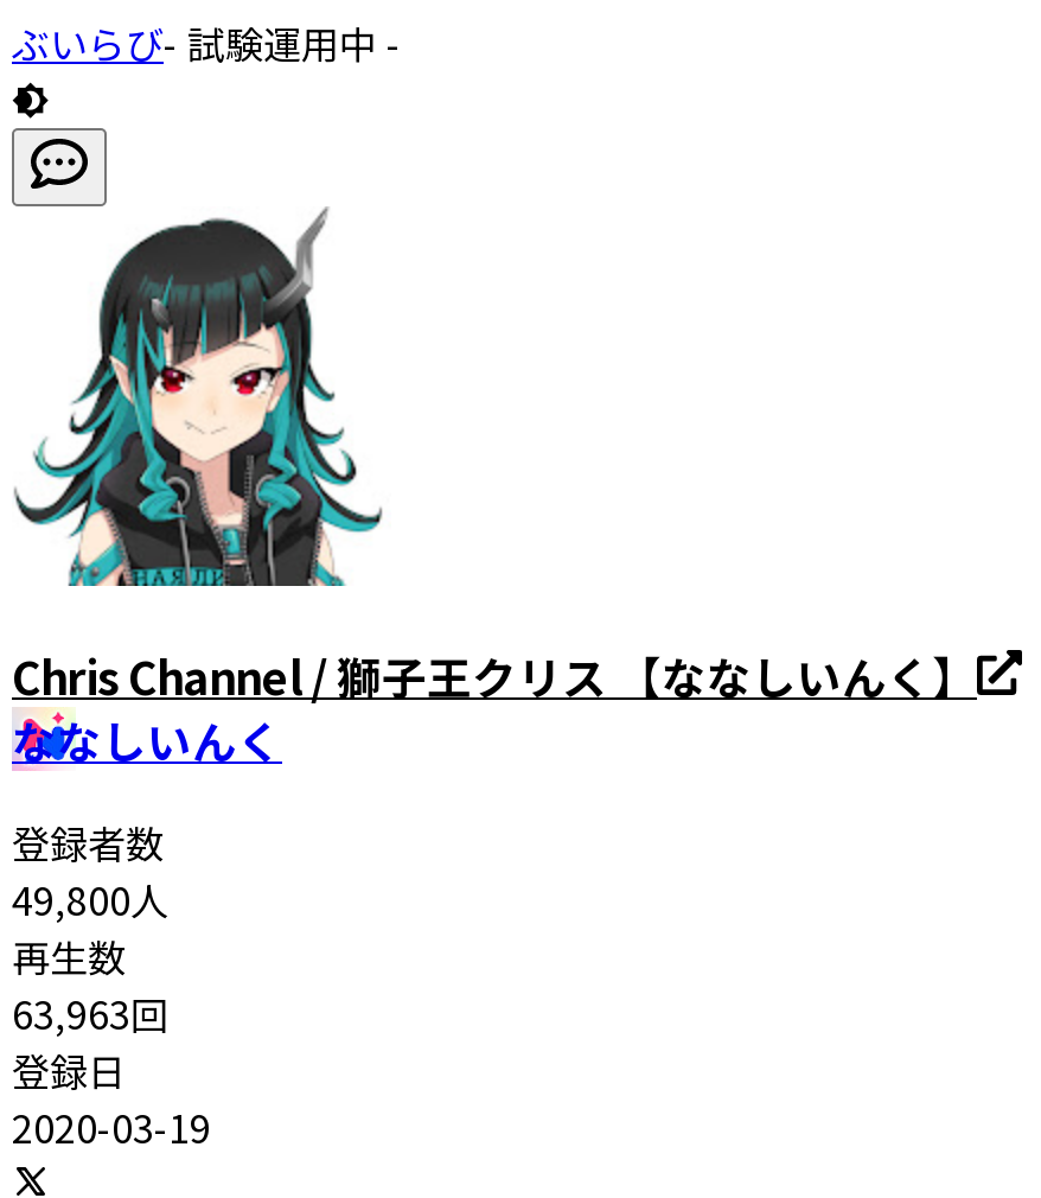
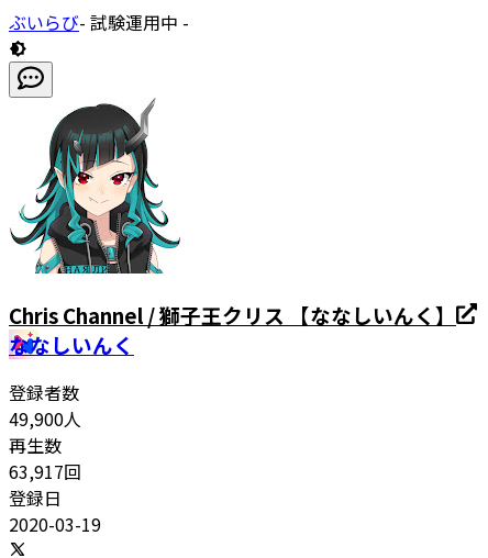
[12,872,168,929] 49,800人 -> [9,406,81,432] 49,900人
[12,985,168,1042] 63,963回 -> [9,458,81,485] 63,917回

